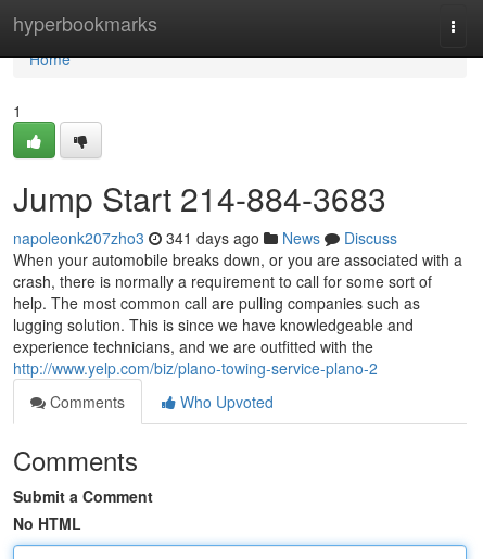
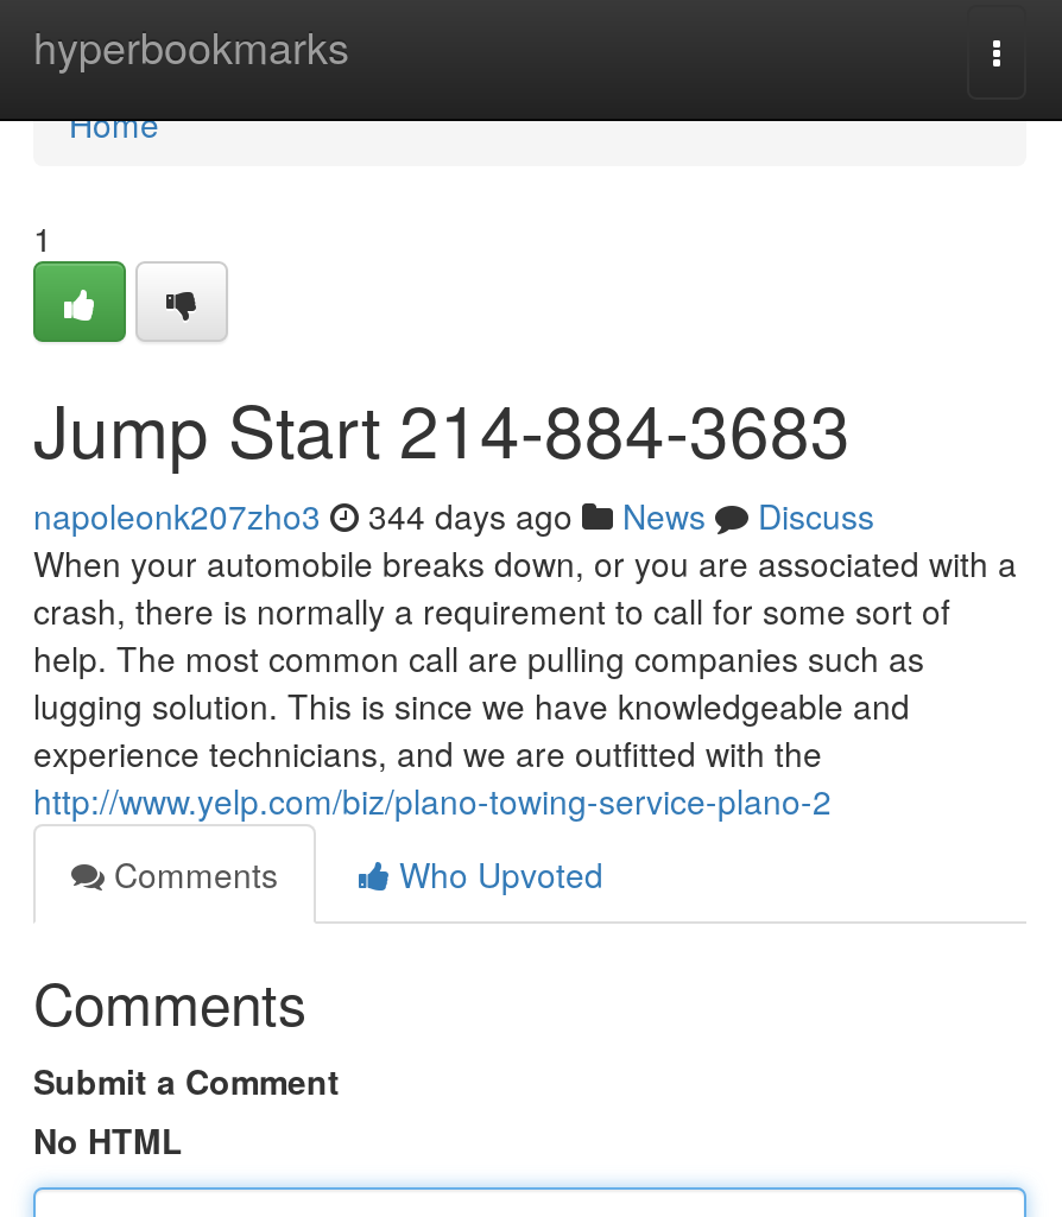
[13,227,397,249] napoleonk207zho3 341 days ago News Discuss -> [33,492,874,539] napoleonk207zho3 344 days ago News Discuss

